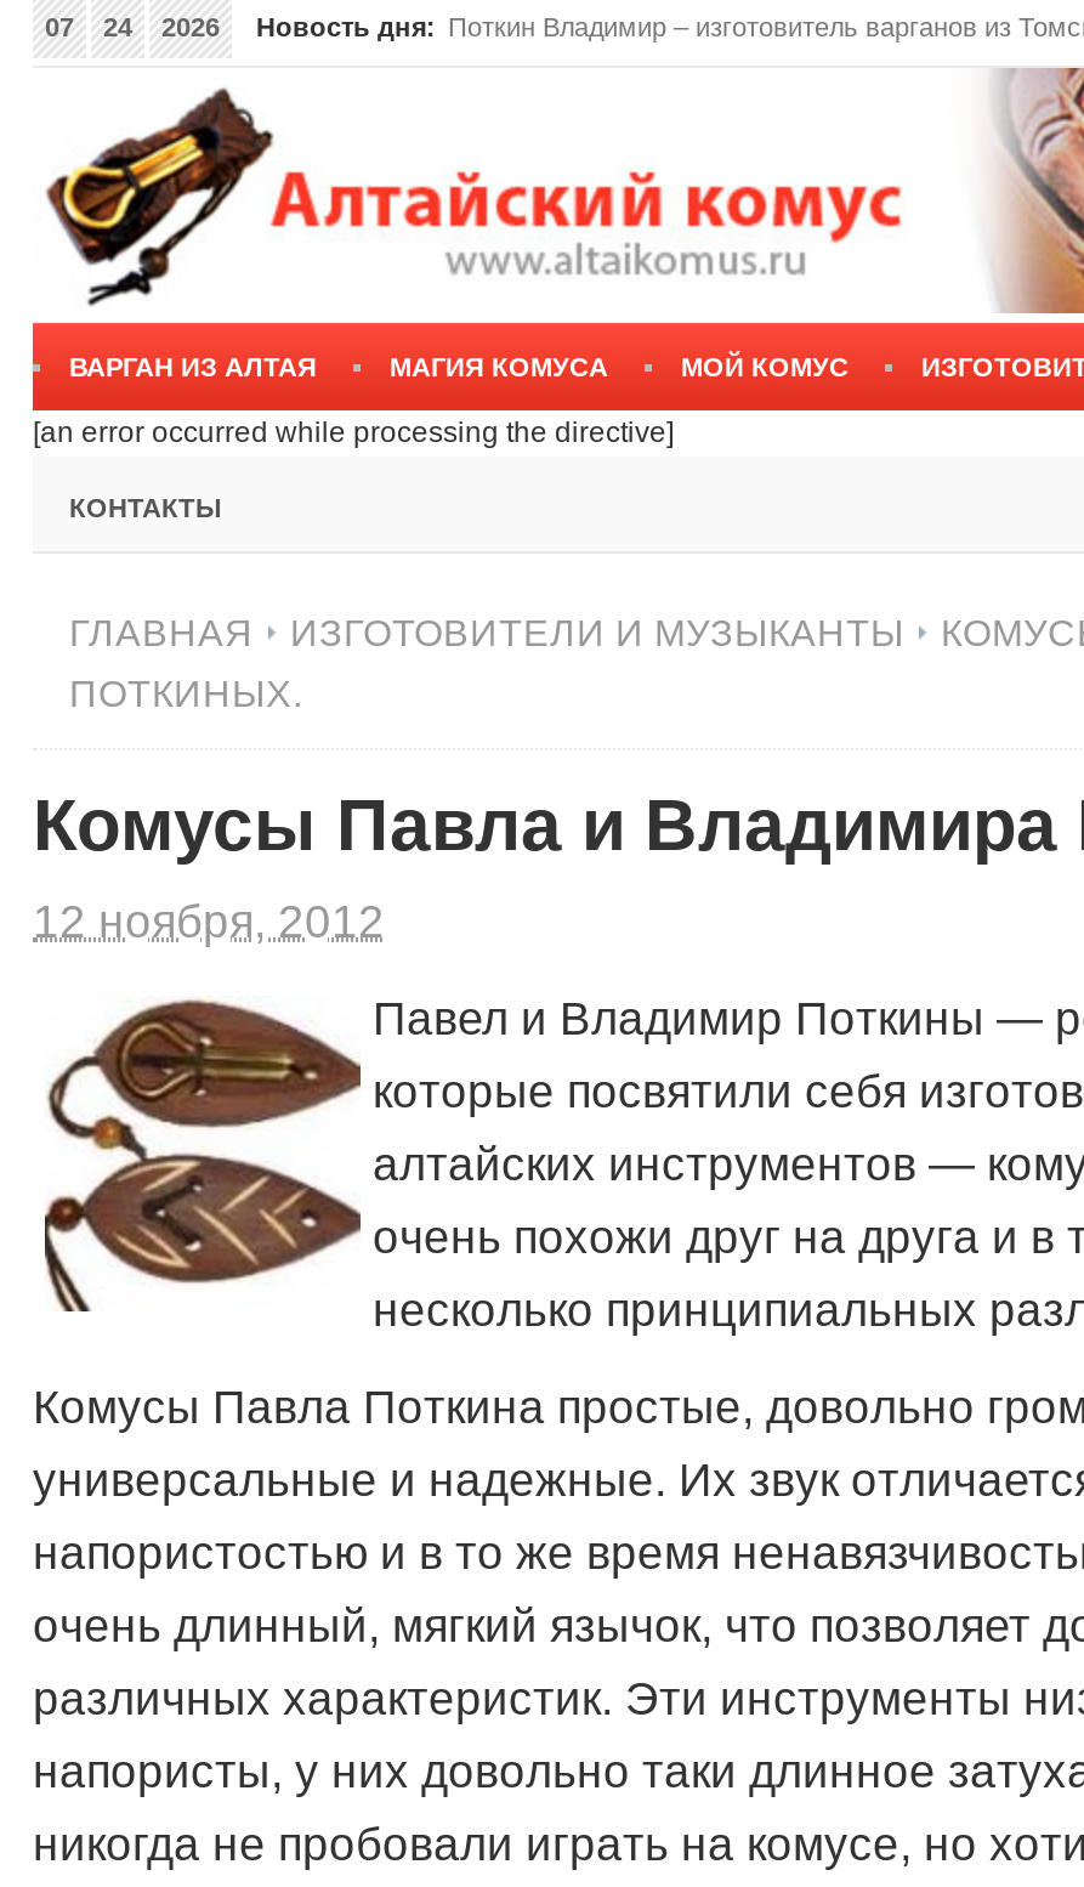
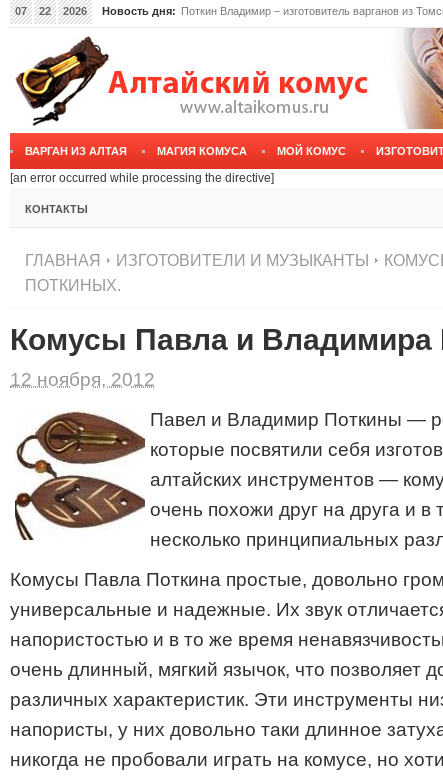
[103,12,132,41] 24 -> [39,5,51,17] 22

